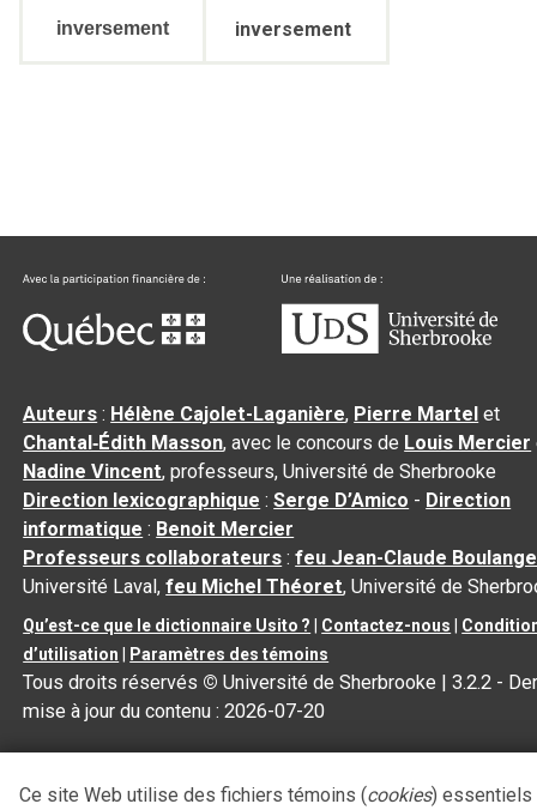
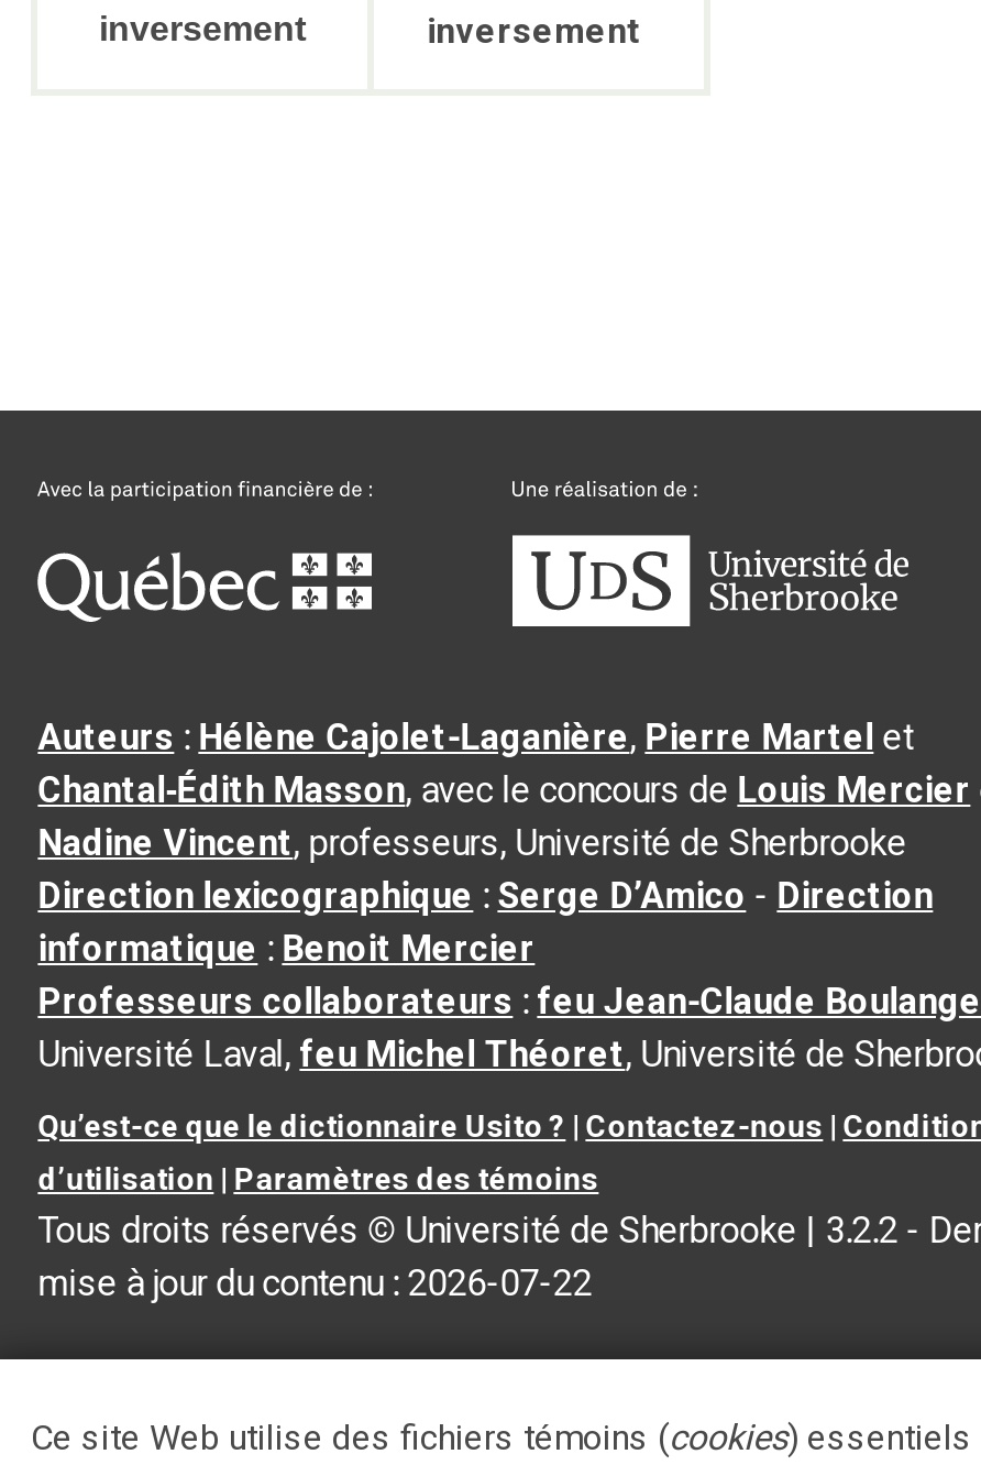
[23,700,325,723] mise à jour du contenu : 2026-07-20 -> [38,1262,592,1304] mise à jour du contenu : 2026-07-22

